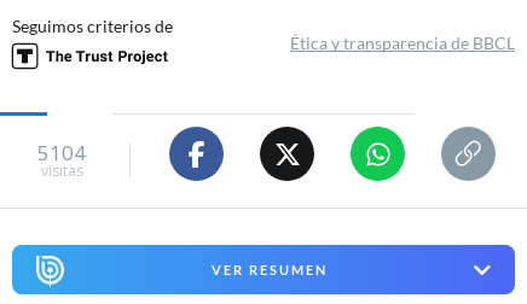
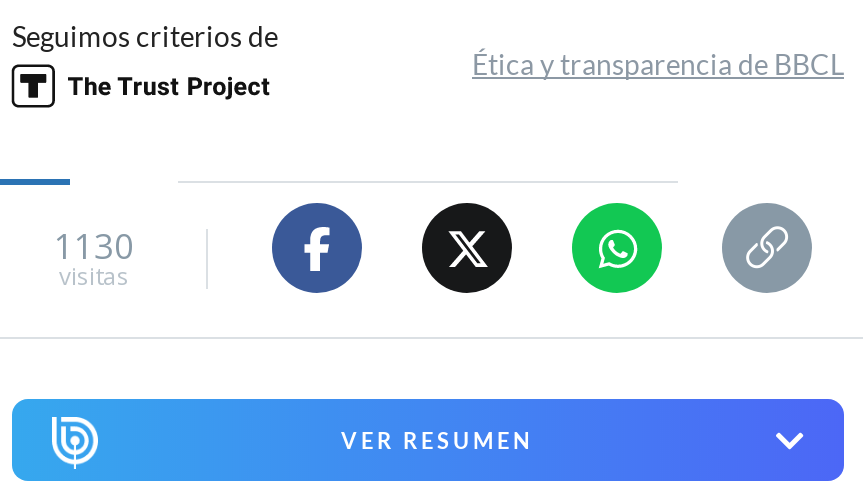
[37,139,86,166] 5104 -> [54,223,134,269] 1130

